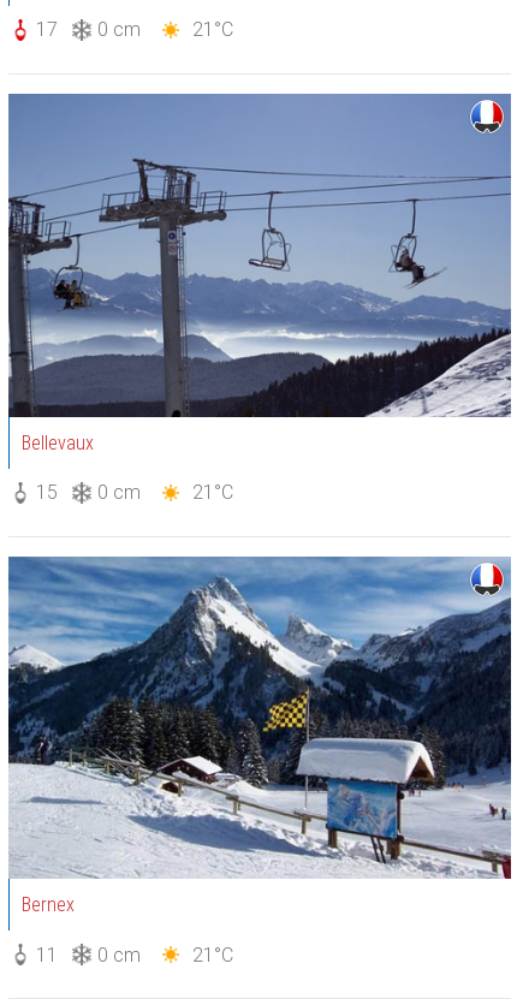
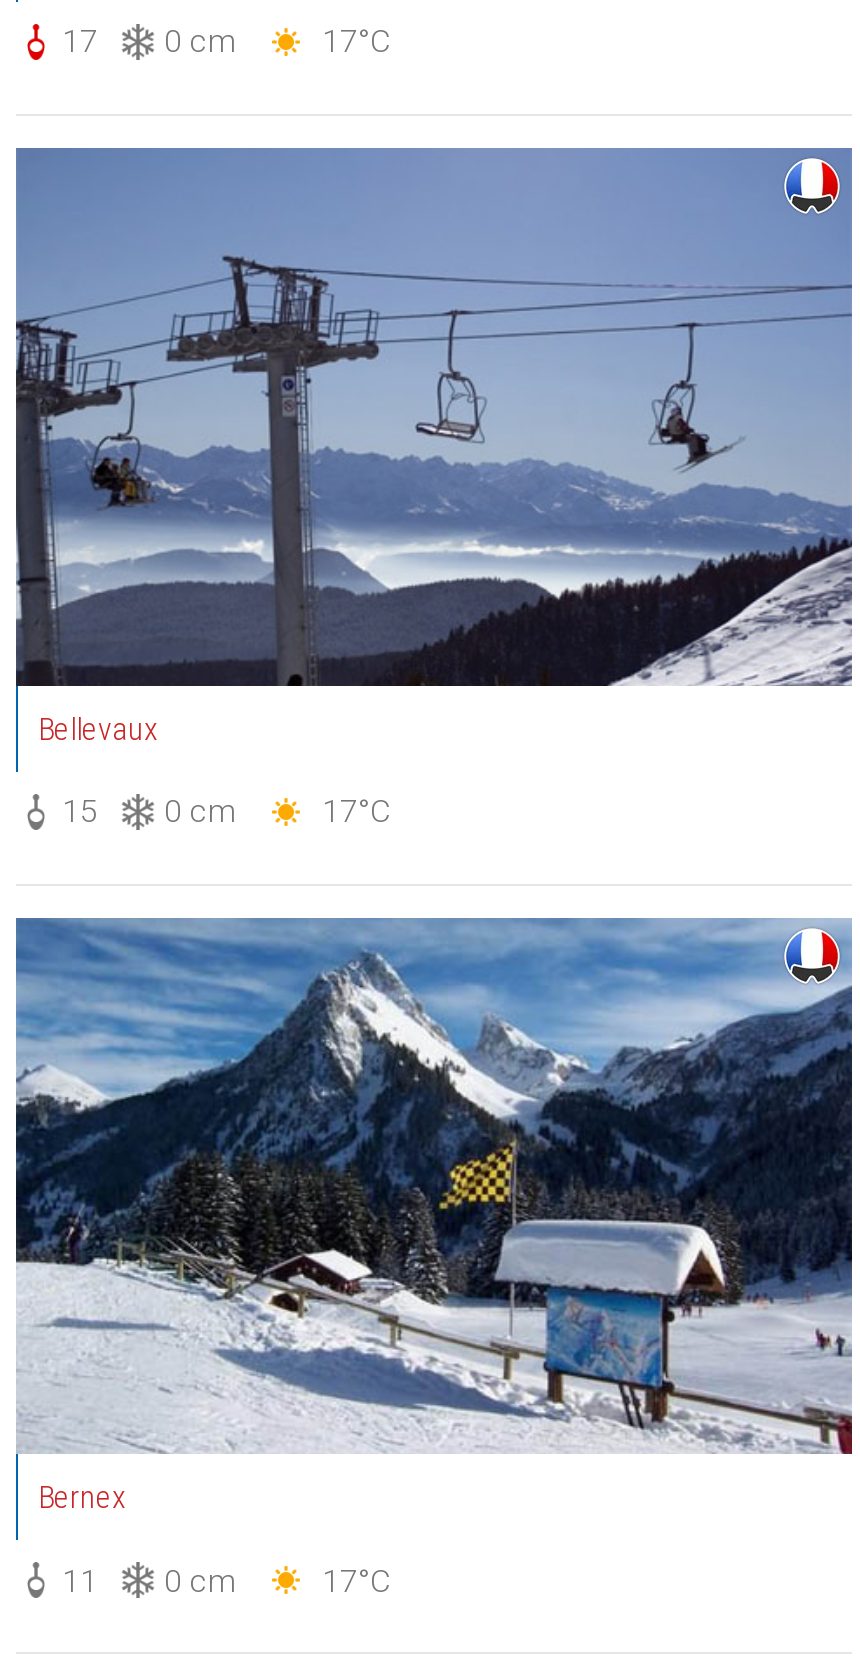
[192,18,233,41] 21°C -> [322,23,390,61] 17°C
[192,481,233,504] 21°C -> [322,792,390,830] 17°C
[192,944,233,966] 21°C -> [322,1562,390,1600] 17°C

